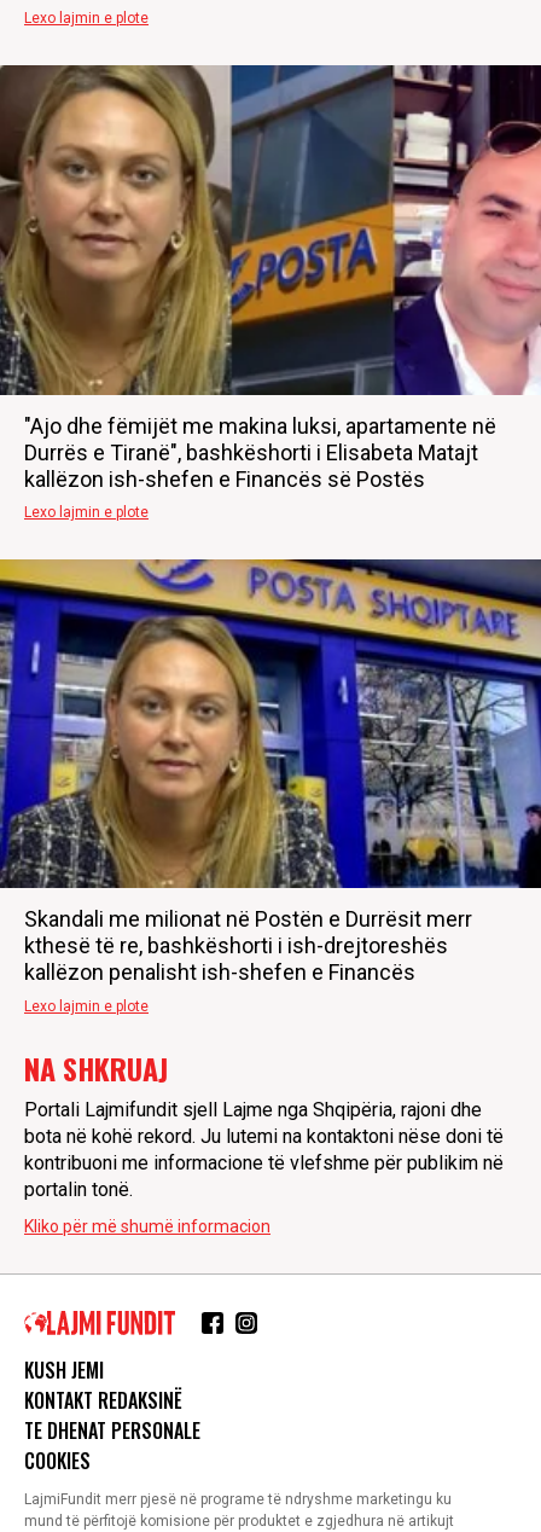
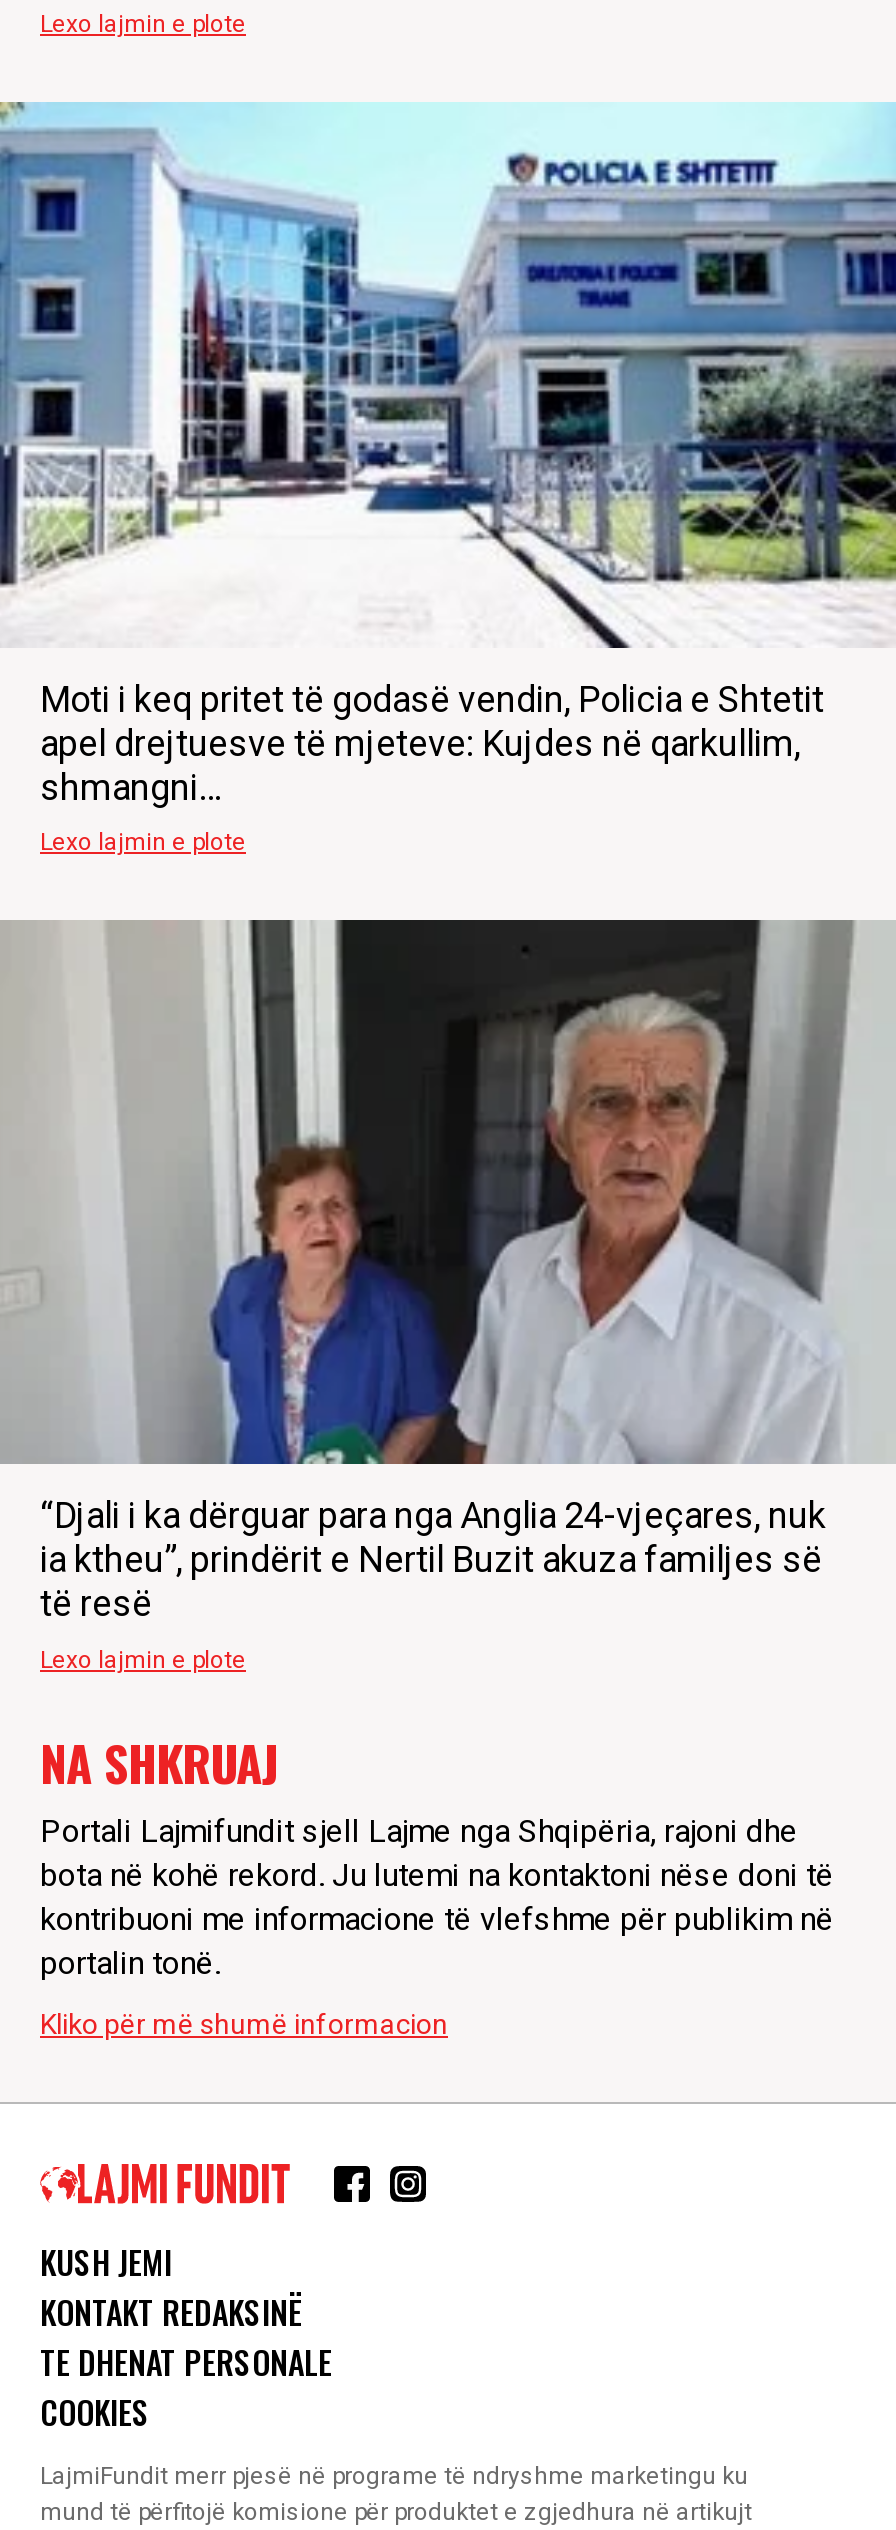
[4,64,537,491] [image] | "Ajo dhe fëmijët me makina luksi, apartamente në | Durrës e Tiranë", bashkëshorti i Elisabeta Matajt | kallëzon ish-shefen e Financës së Postës -> [6,100,890,807] [image] | Moti i keq pritet të godasë vendin, Policia e Shtetit | apel drejtuesve të mjeteve: Kujdes në qarkullim, | shmangni…
[4,558,537,985] [image] | Skandali me milionat në Postën e Durrësit merr | kthesë të re, bashkëshorti i ish-drejtoreshës | kallëzon penalisht ish-shefen e Financës -> [6,918,890,1625] [image] | “Djali i ka dërguar para nga Anglia 24-vjeçares, nuk | ia ktheu”, prindërit e Nertil Buzit akuza familjes së | të resë

